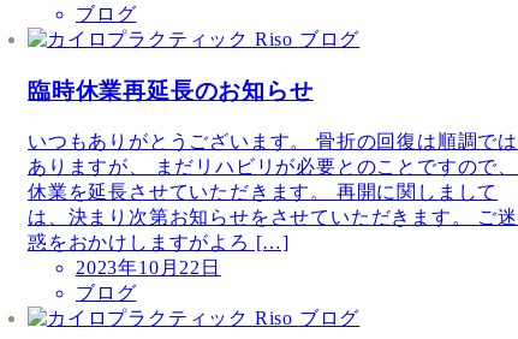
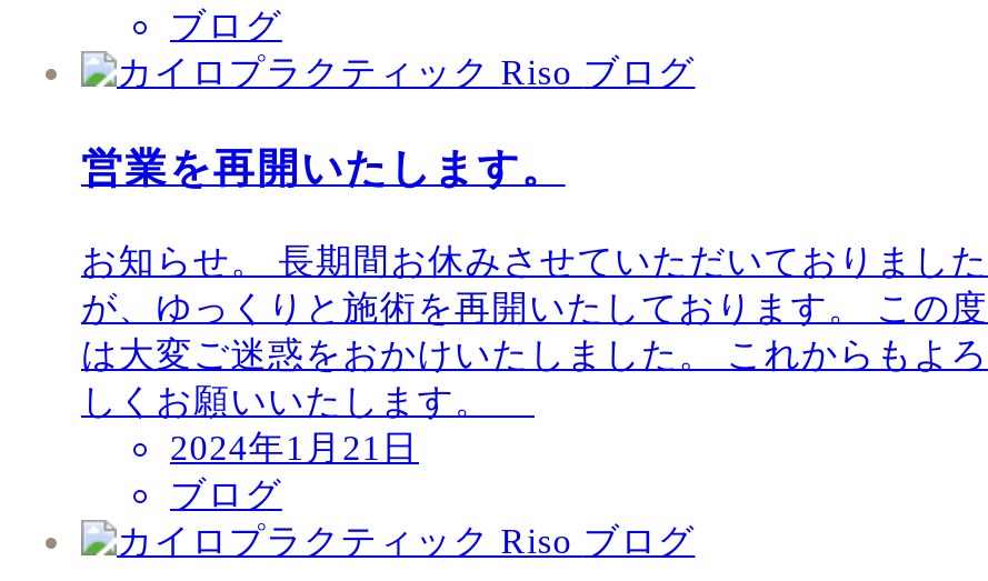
[28,78,313,103] 臨時休業再延長のお知らせ -> [81,144,565,191] 営業を再開いたします。
[28,130,518,277] いつもありがとうございます。 骨折の回復は順調では | ありますが、 まだリハビリが必要とのことですので、 | 休業を延長させていただきます。 再開に関しまして | は、決まり次第お知らせをさせていただきます。 ご迷 | 惑をおかけしますがよろ […] | 2023年10月22日 -> [81,241,988,465] お知らせ。 長期間お休みさせていただいておりました | が、ゆっくりと施術を再開いたしております。 この度 | は大変ご迷惑をおかけいたしました。 これからもよろ | しくお願いいたします。 | 2024年1月21日

